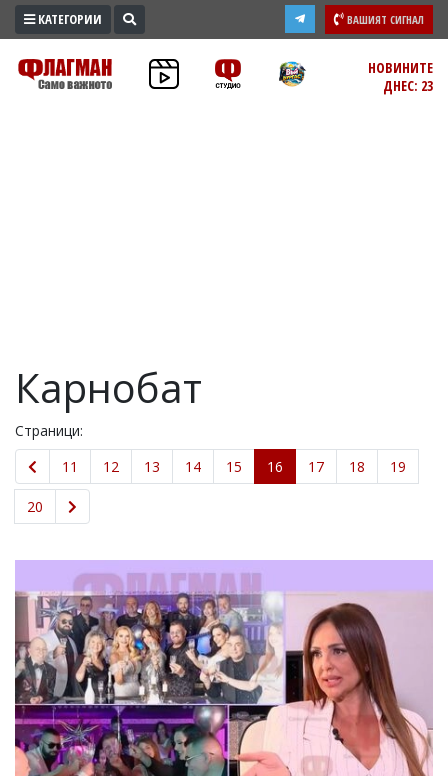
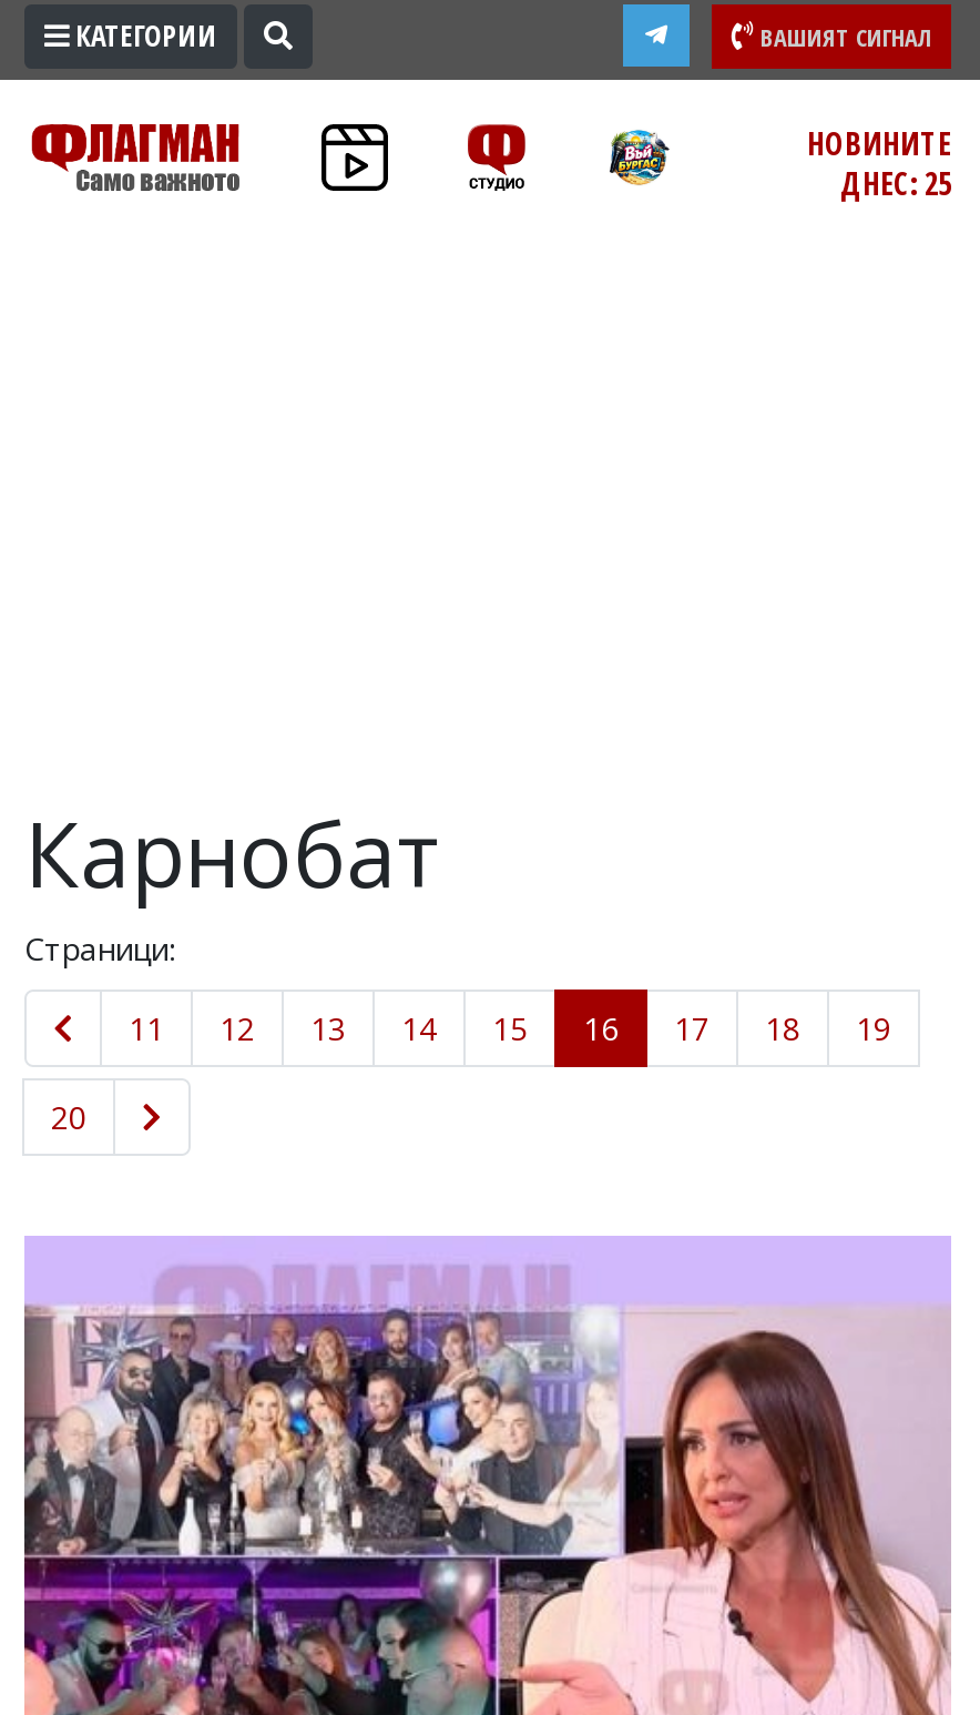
[383,76,433,95] ДНЕС: 23 -> [840,162,951,204] ДНЕС: 25

